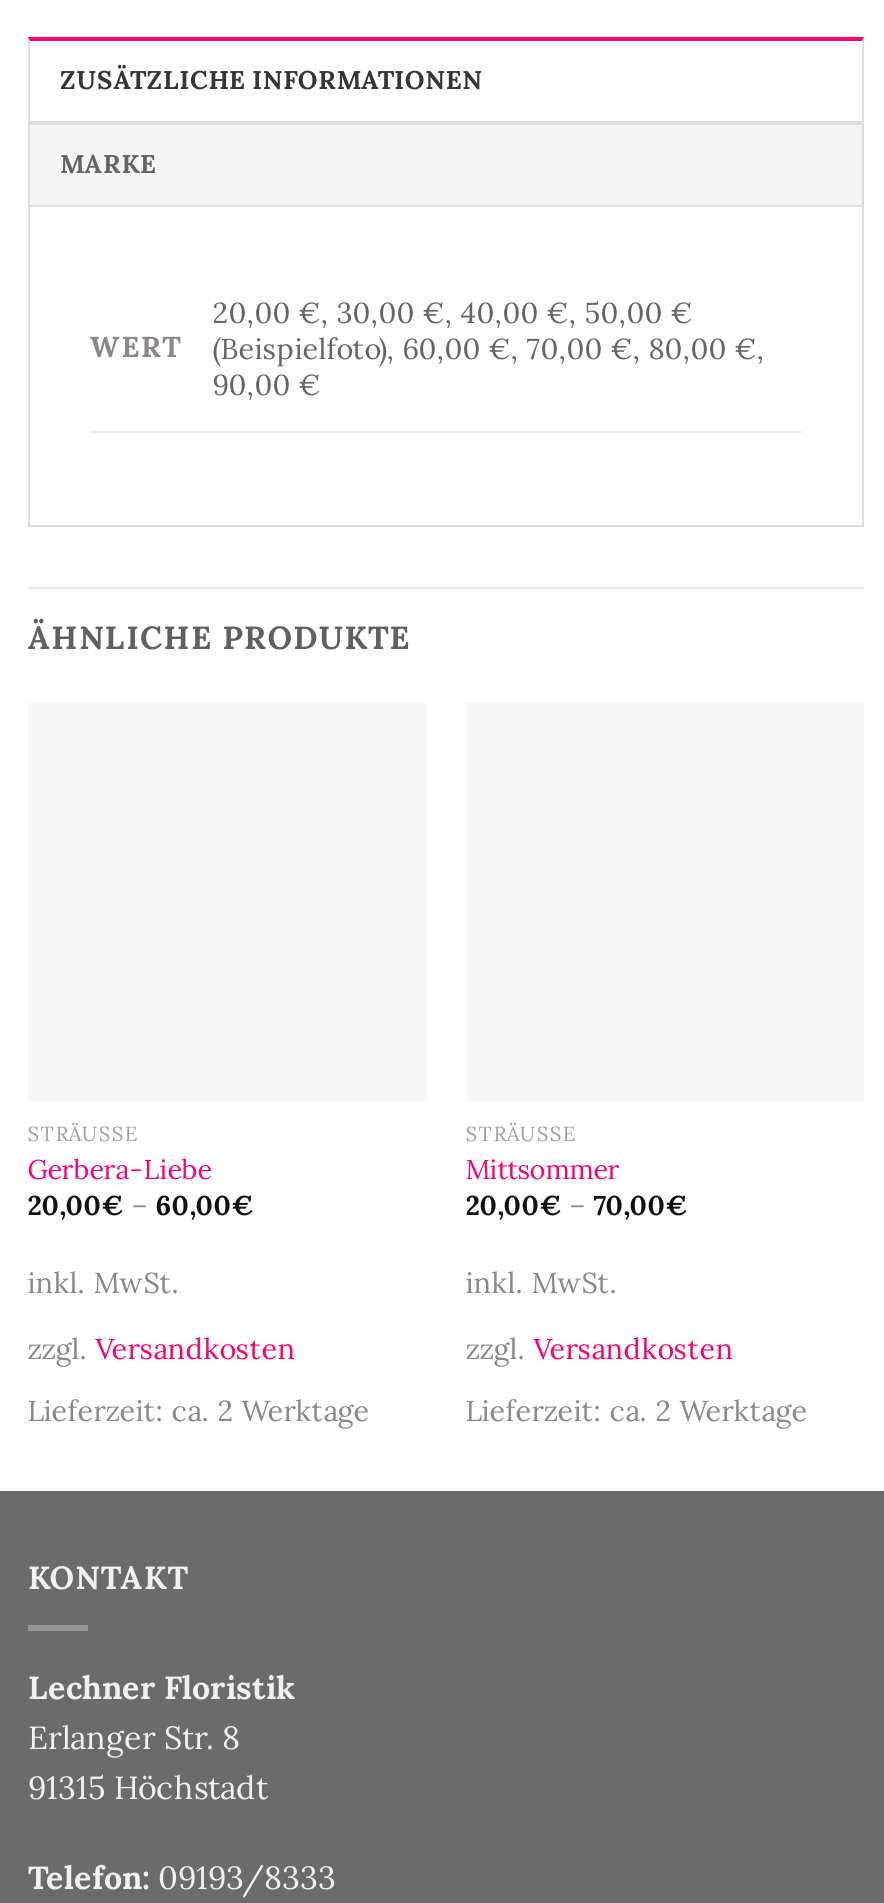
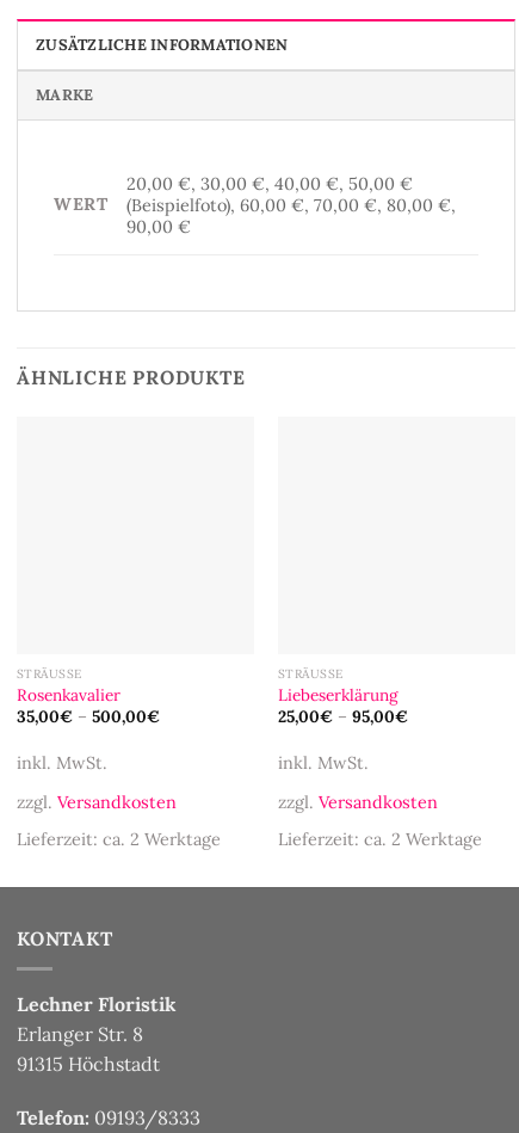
[28,1151,254,1224] Gerbera-Liebe | 20,00€– 60,00€ -> [16,684,160,728] Rosenkavalier | 35,00€– 500,00€
[466,1151,688,1224] Mittsommer | 20,00€– 70,00€ -> [278,684,408,728] Liebeserklärung | 25,00€– 95,00€

